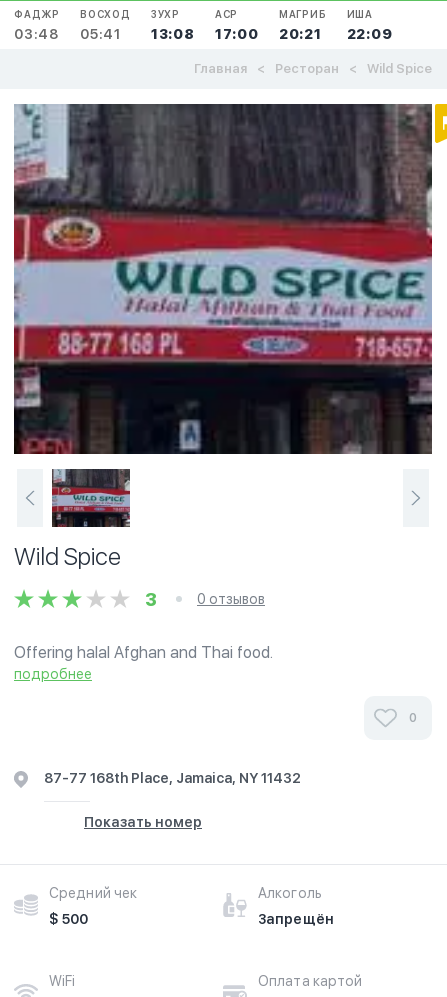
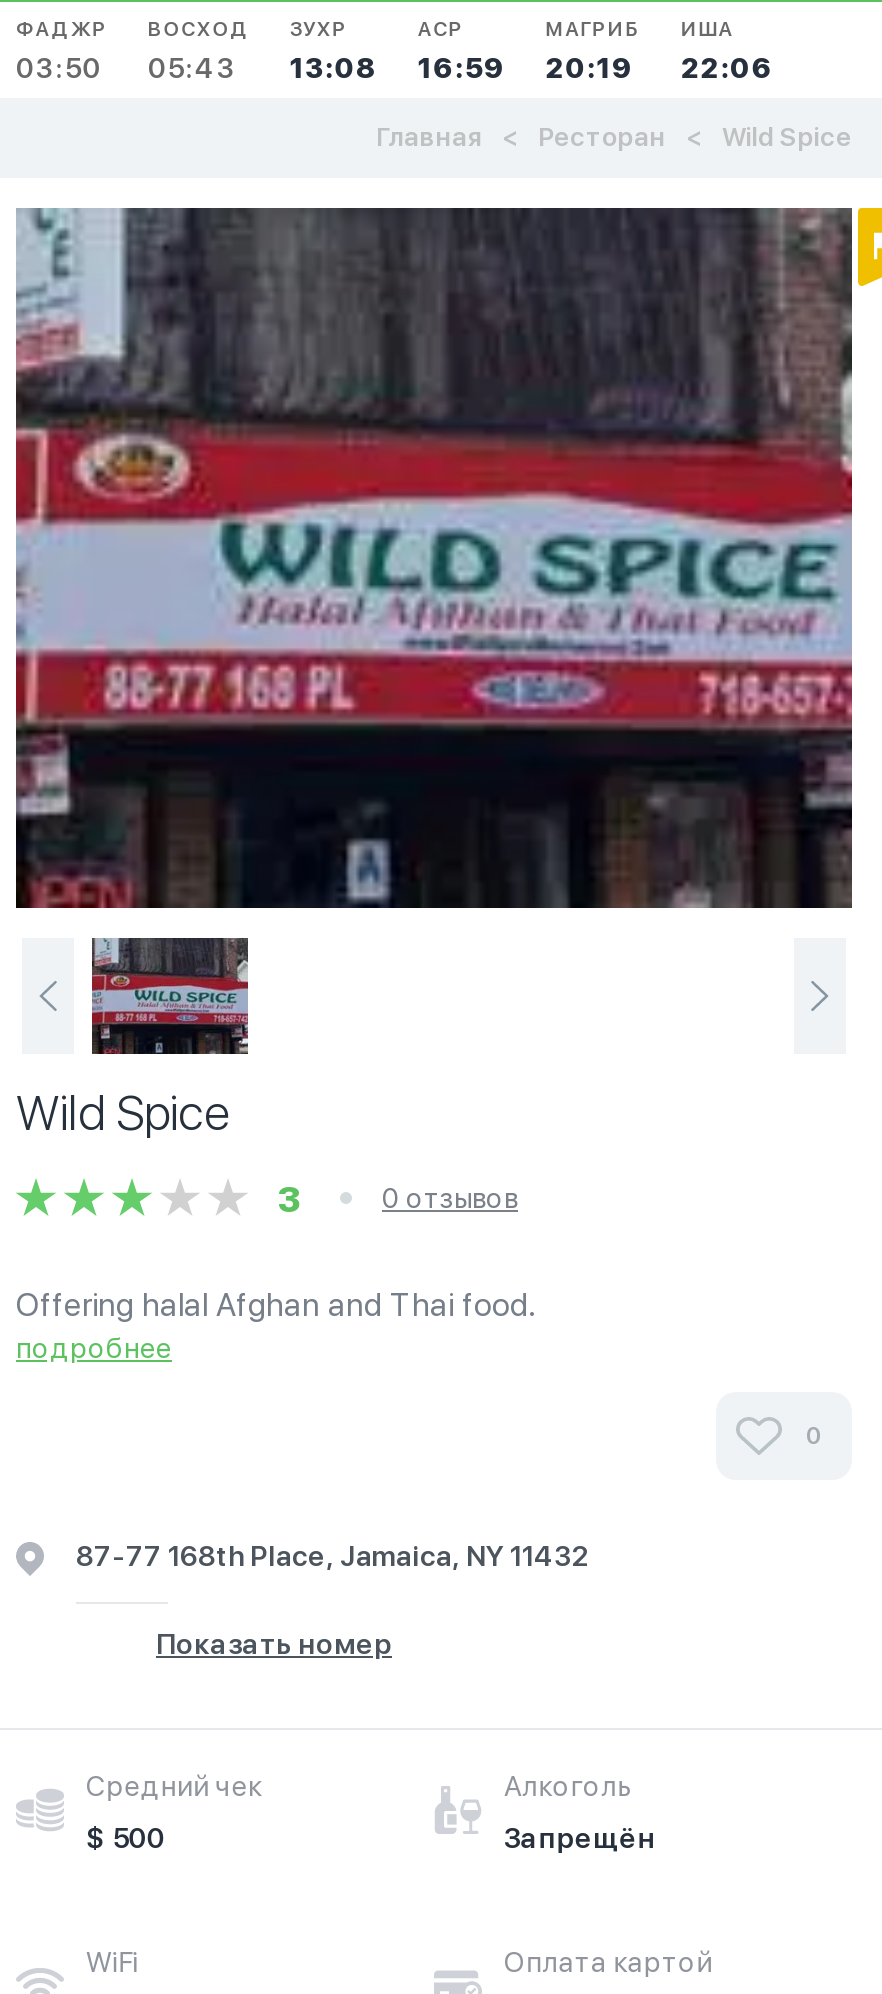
[14,26,59,42] 03:48 -> [16,52,102,84] 03:50
[80,26,121,42] 05:41 -> [148,52,236,84] 05:43
[215,26,259,42] 17:00 -> [418,52,506,84] 16:59
[279,26,322,42] 20:21 -> [546,52,634,84] 20:19
[347,26,393,42] 22:09 -> [681,52,773,84] 22:06

